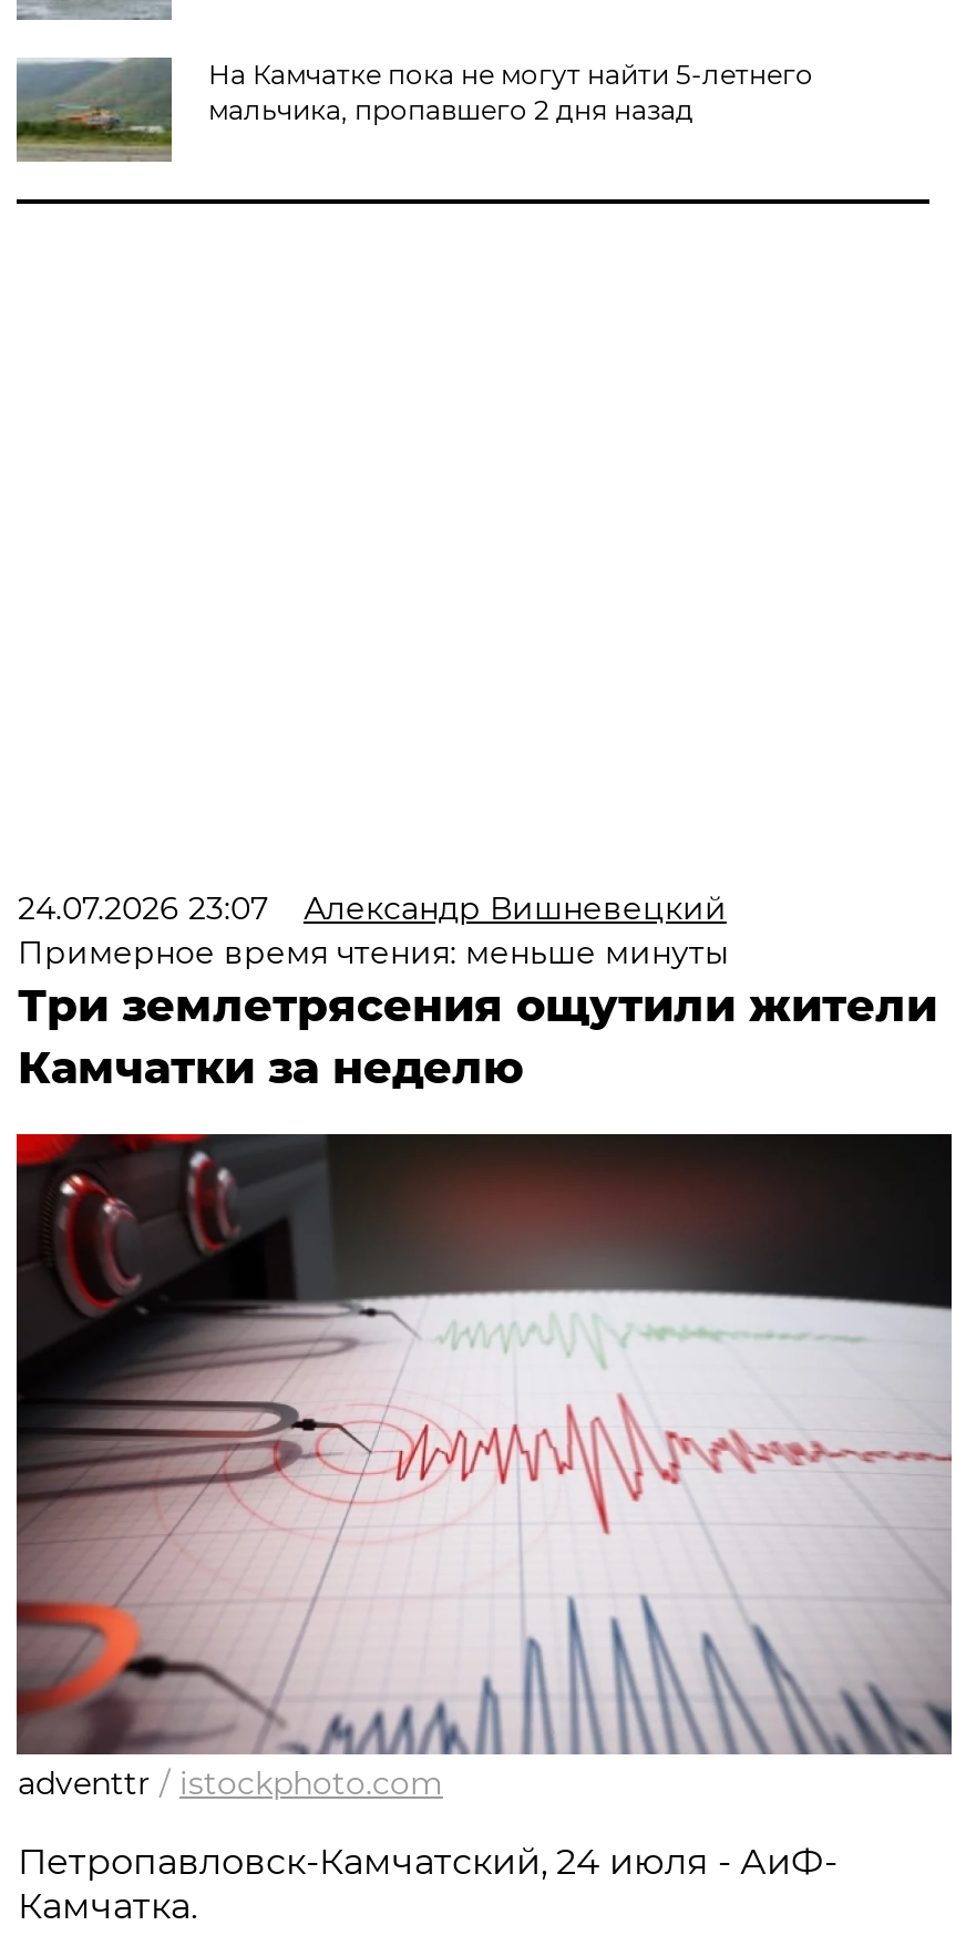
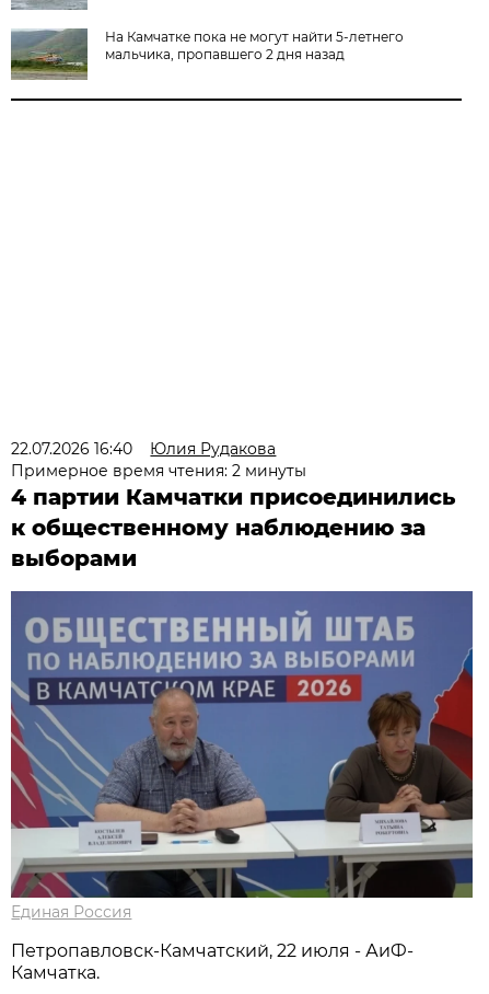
[18,889,937,1095] 24.07.2026 23:07 | Александр Вишневецкий | Примерное время чтения: меньше минуты | Три землетрясения ощутили жители | Камчатки за неделю -> [11,439,456,572] 22.07.2026 16:40 | Юлия Рудакова | Примерное время чтения: 2 минуты | 4 партии Камчатки присоединились | к общественному наблюдению за | выборами
[14,1132,954,1804] [image] | adventtr / istockphoto.com -> [10,590,474,922] [image] | Единая Россия
[18,1841,837,1883] Петропавловск-Камчатский, 24 июля - АиФ- -> [11,941,414,961] Петропавловск-Камчатский, 22 июля - АиФ-

